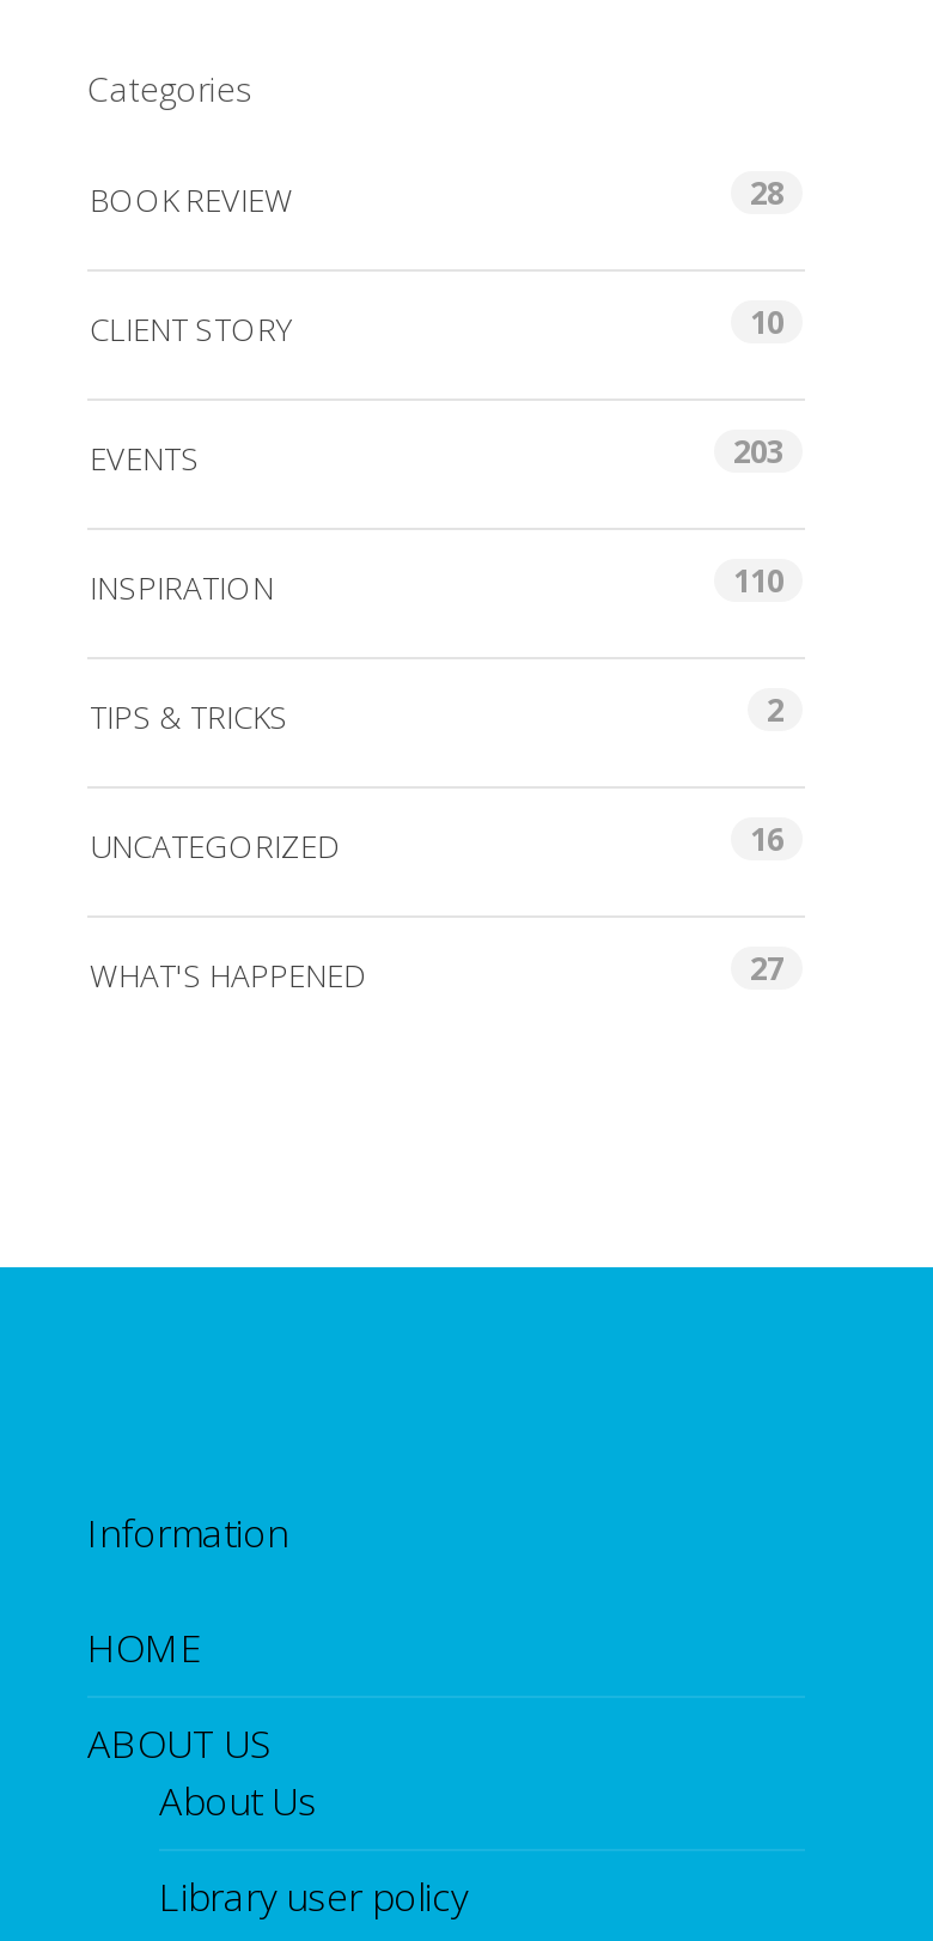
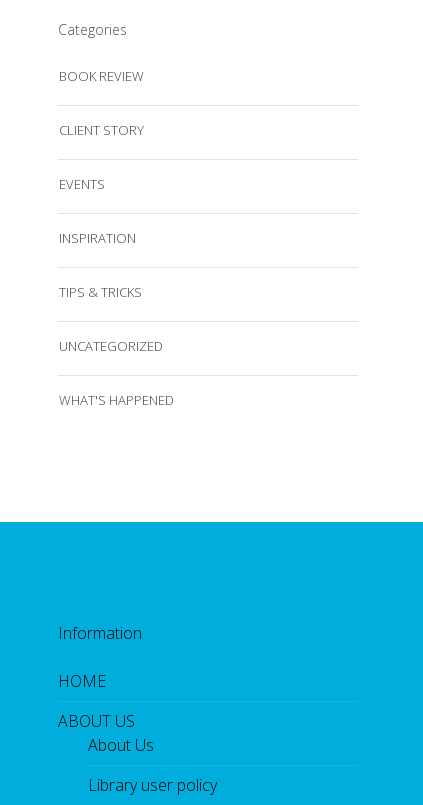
[750,171,783,214] 28 -> none
[750,301,783,344] 10 -> none
[733,430,783,473] 203 -> none
[733,559,783,602] 110 -> none
[767,688,783,731] 2 -> none
[750,818,783,861] 16 -> none
[750,947,783,990] 27 -> none

